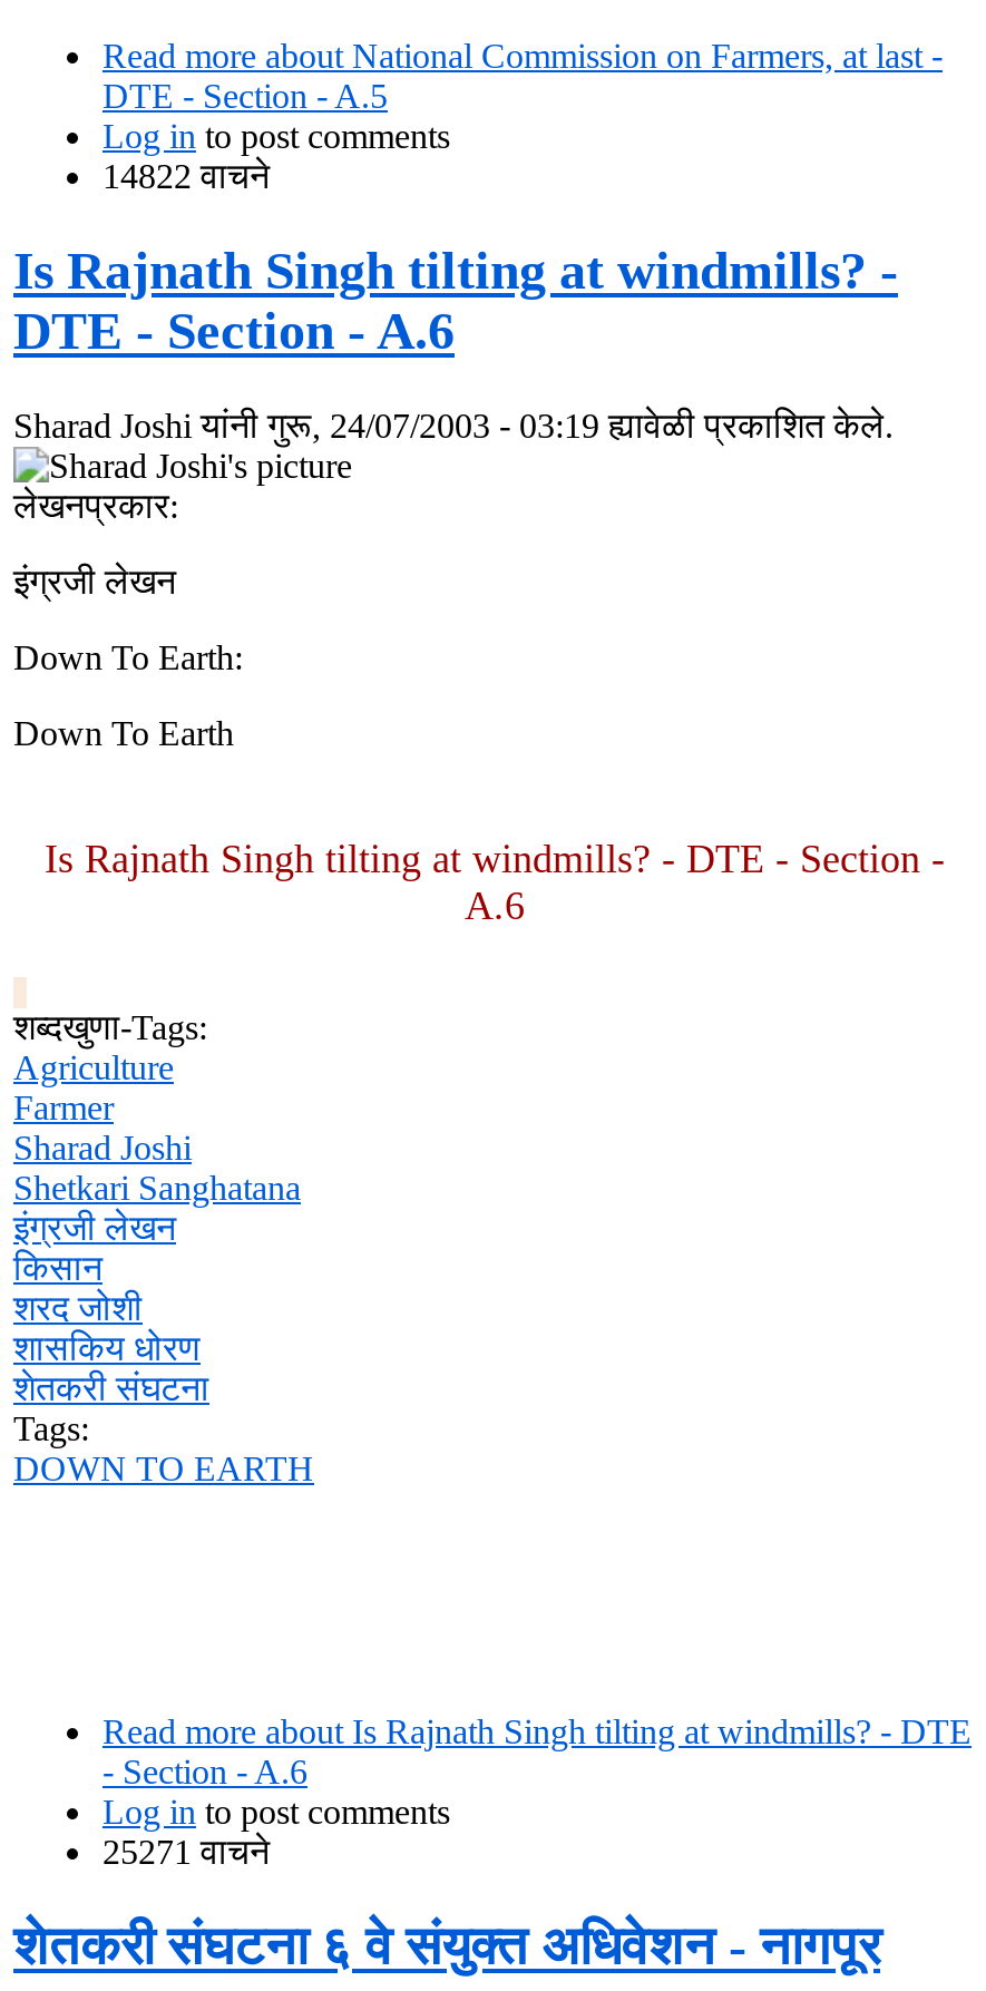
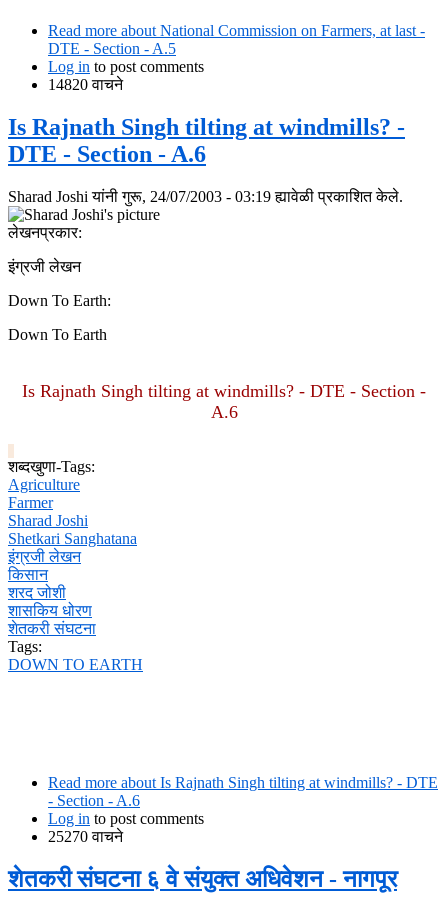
[102,158,270,196] 14822 वाचने -> [48,76,123,93] 14820 वाचने
[102,1833,270,1871] 25271 वाचने -> [48,828,123,845] 25270 वाचने

